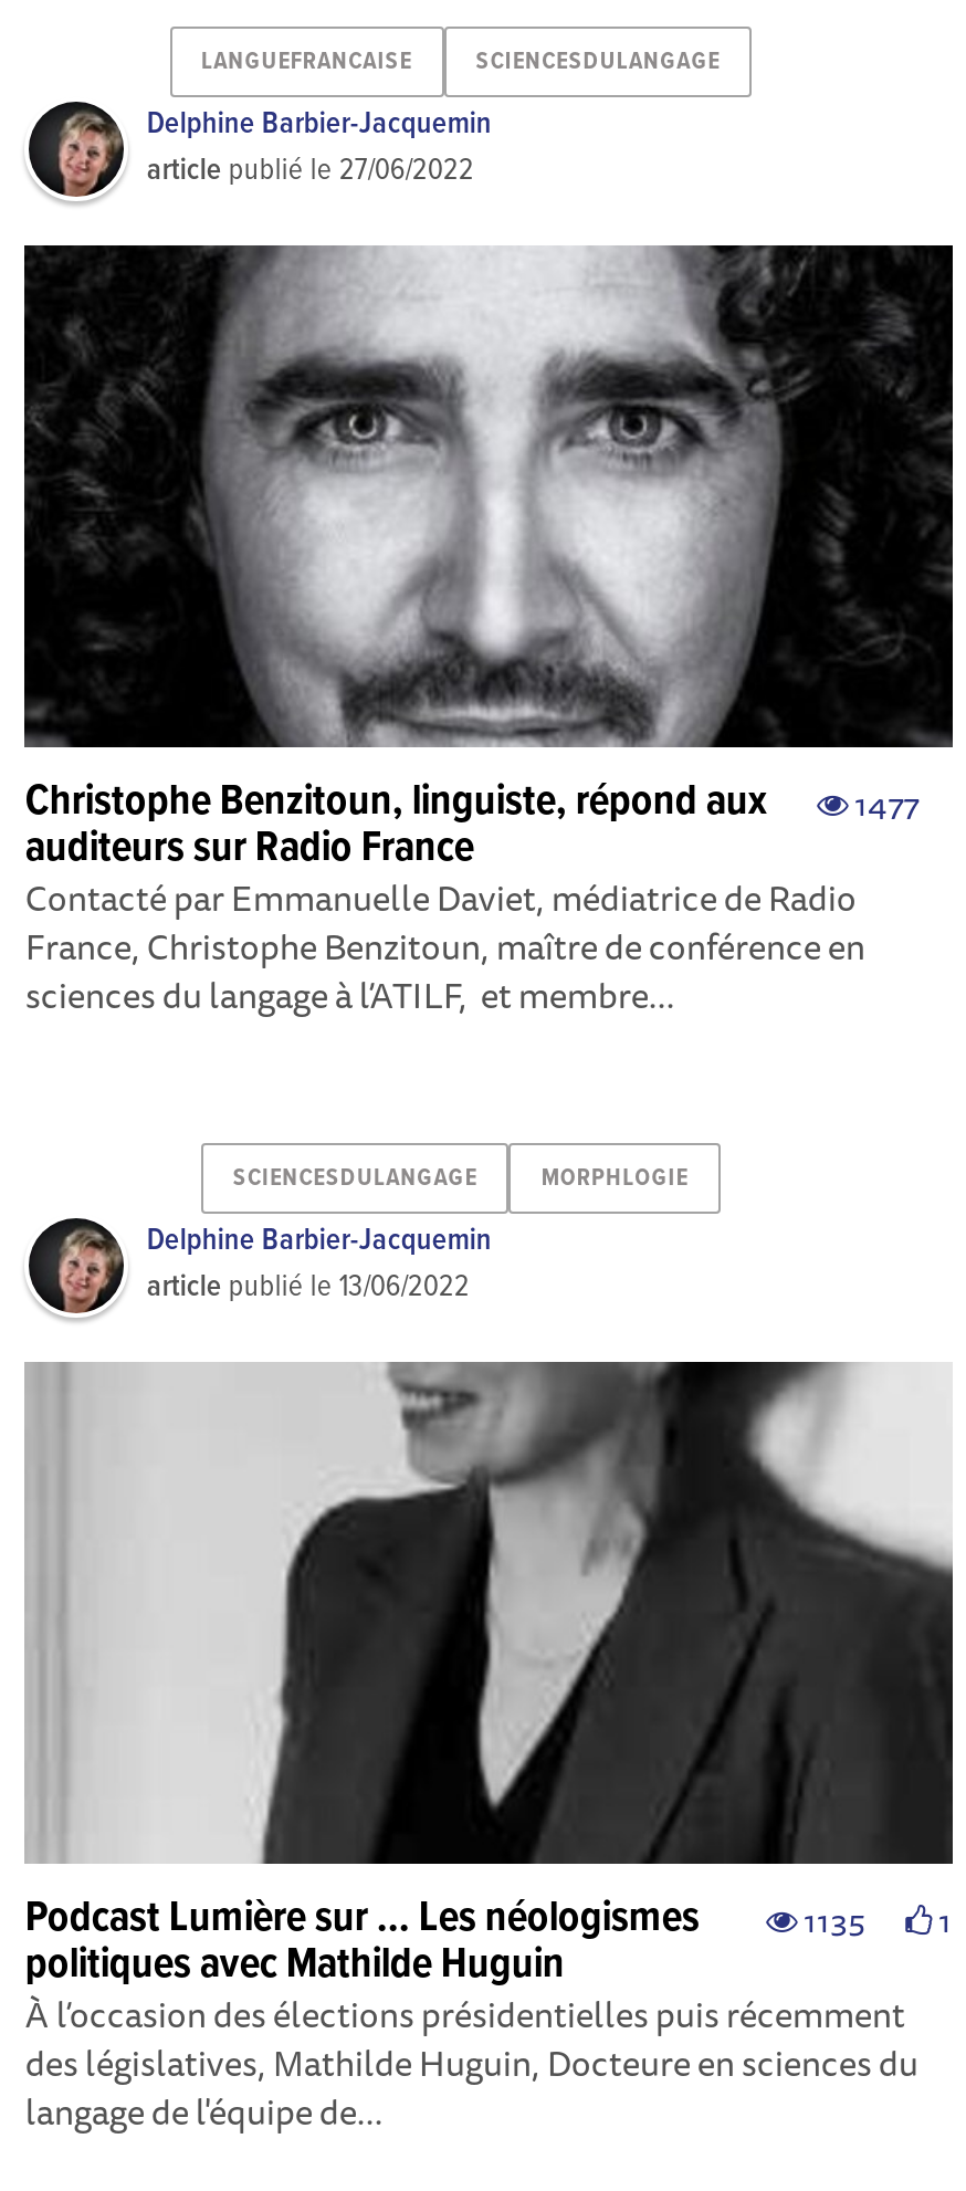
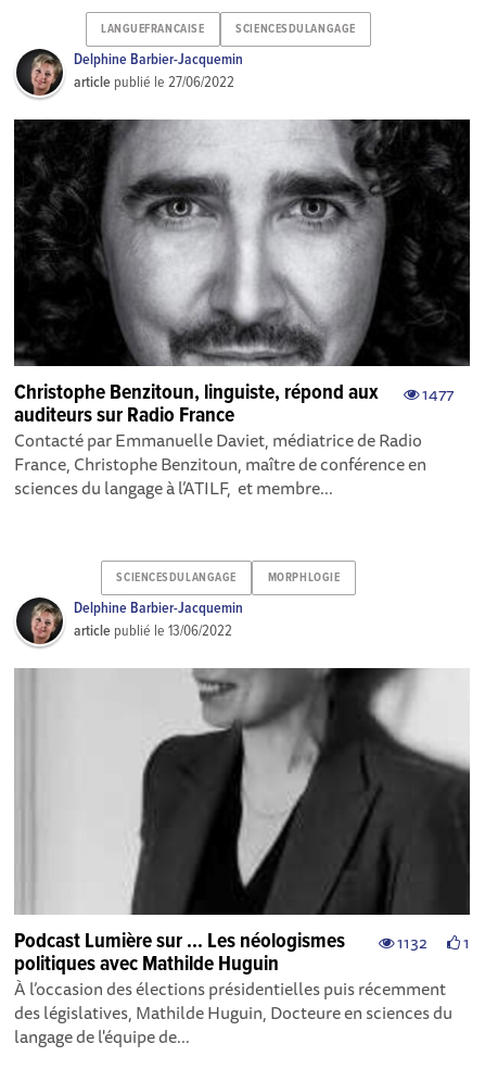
[25,1890,952,1947] Podcast Lumière sur ... Les néologismes 1135 1 -> [15,928,469,956] Podcast Lumière sur ... Les néologismes 1132 1

